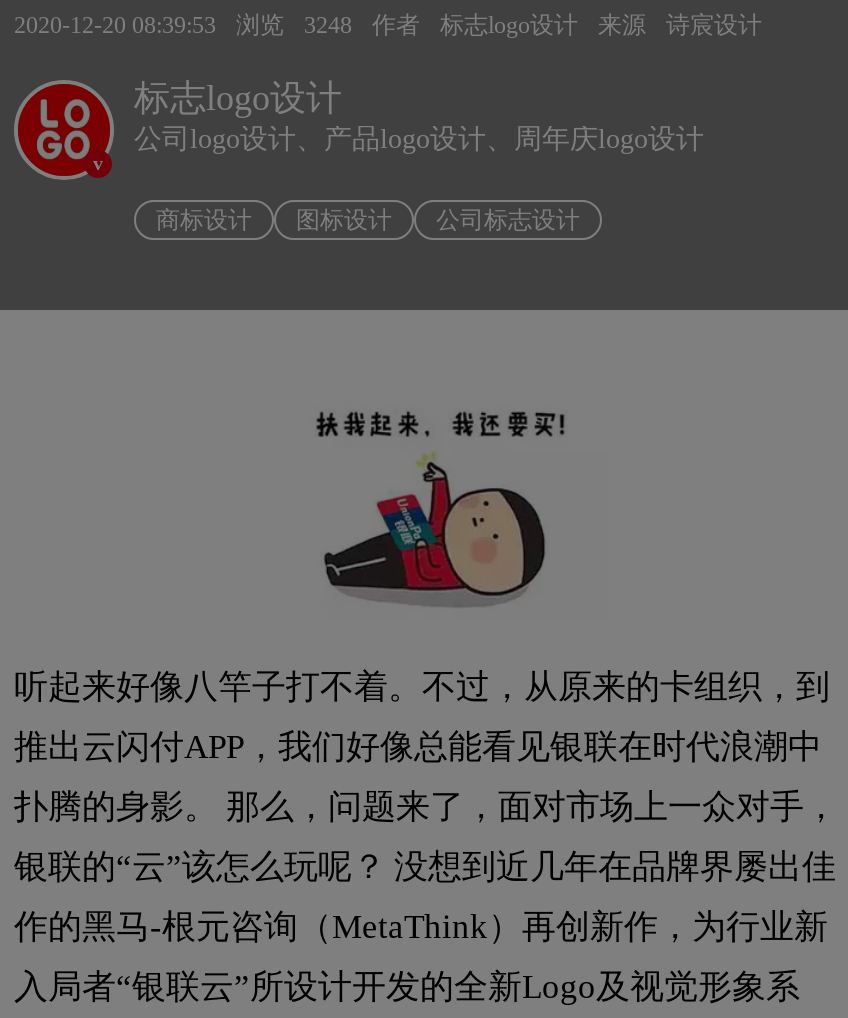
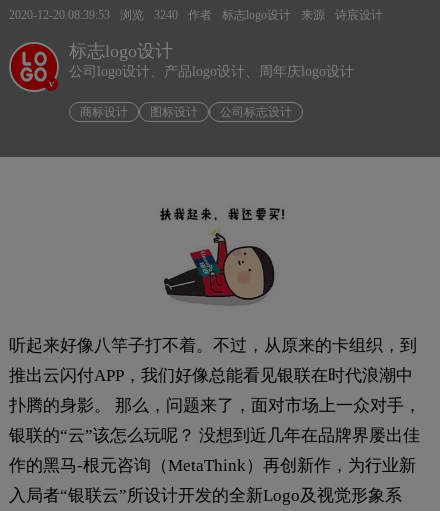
[304,11,352,39] 3248 -> [154,7,178,21] 3240

